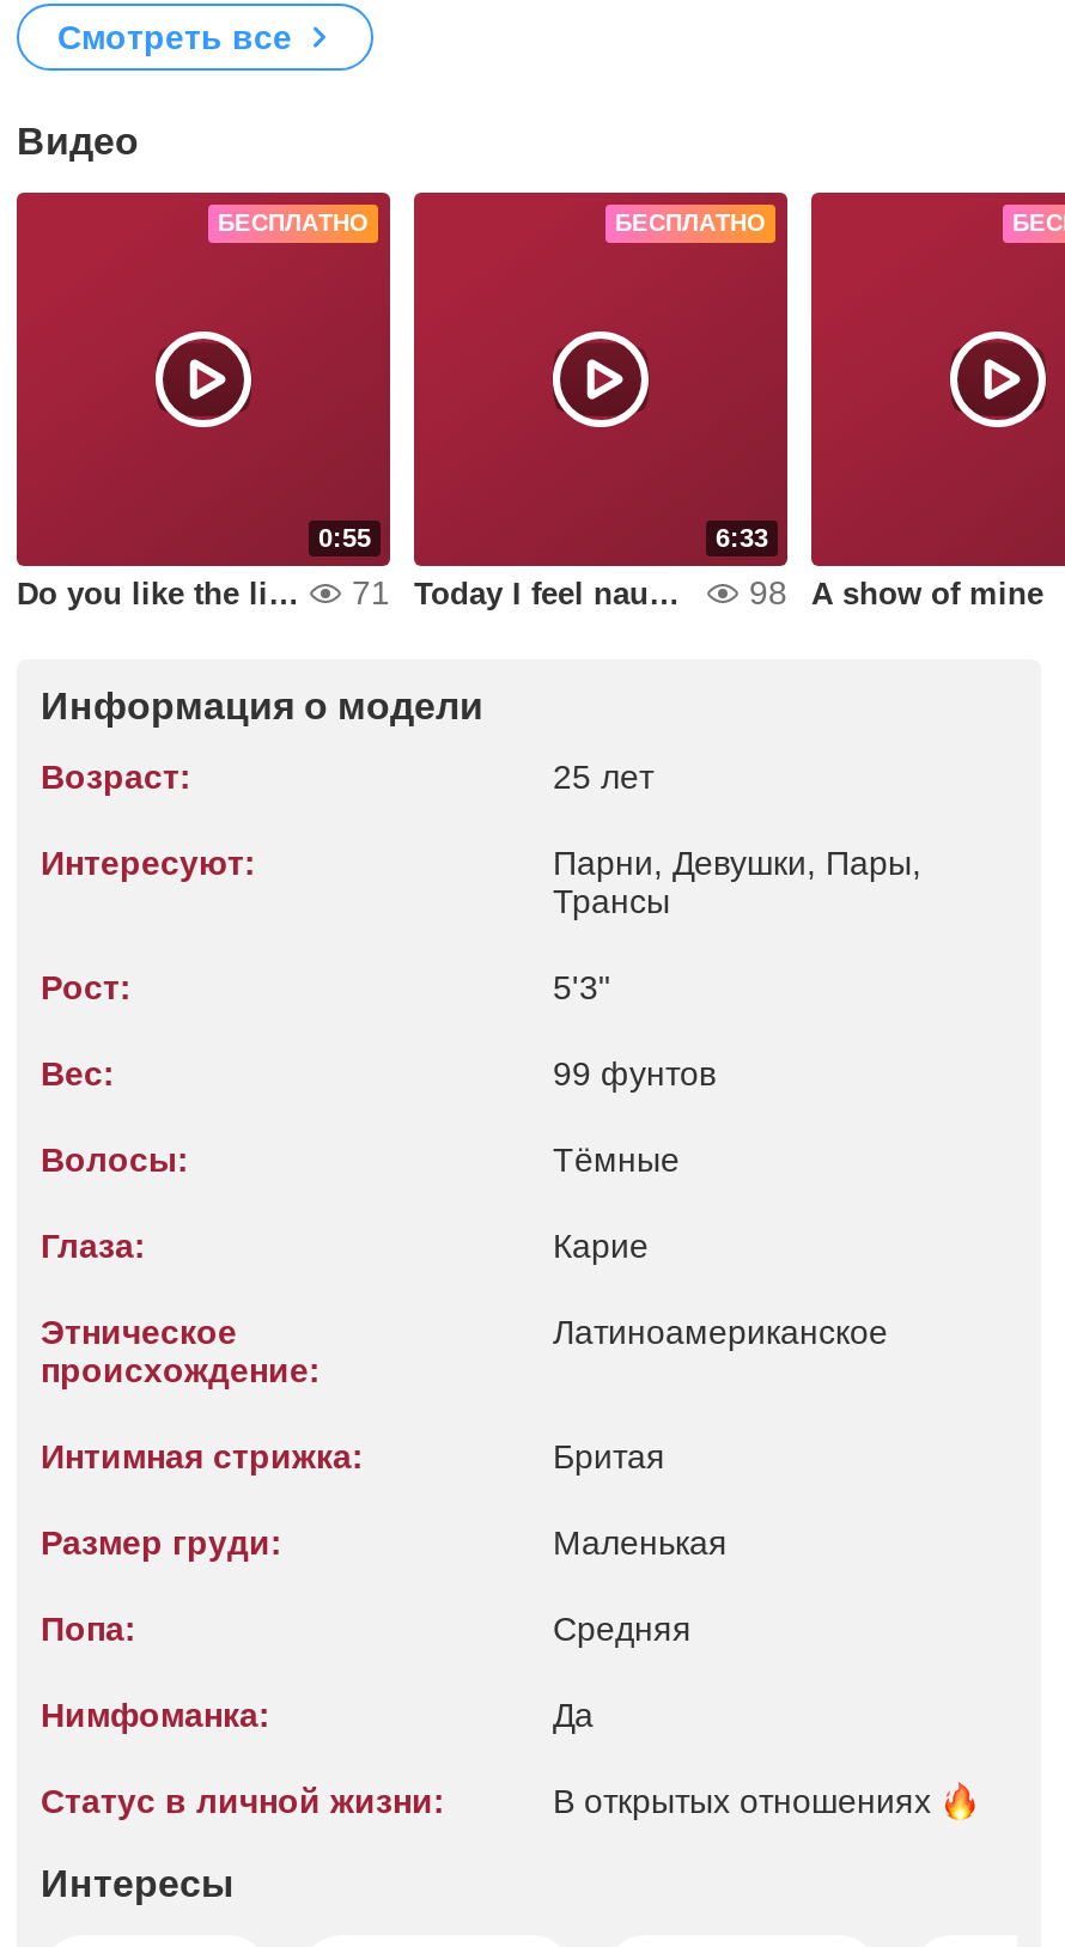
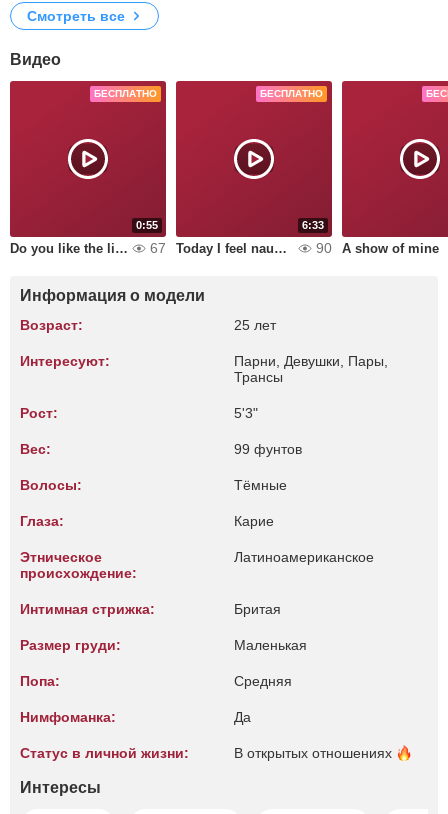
[352,573,390,612] 71 -> [150,240,166,256] 67
[749,573,787,612] 98 -> [316,240,332,256] 90

